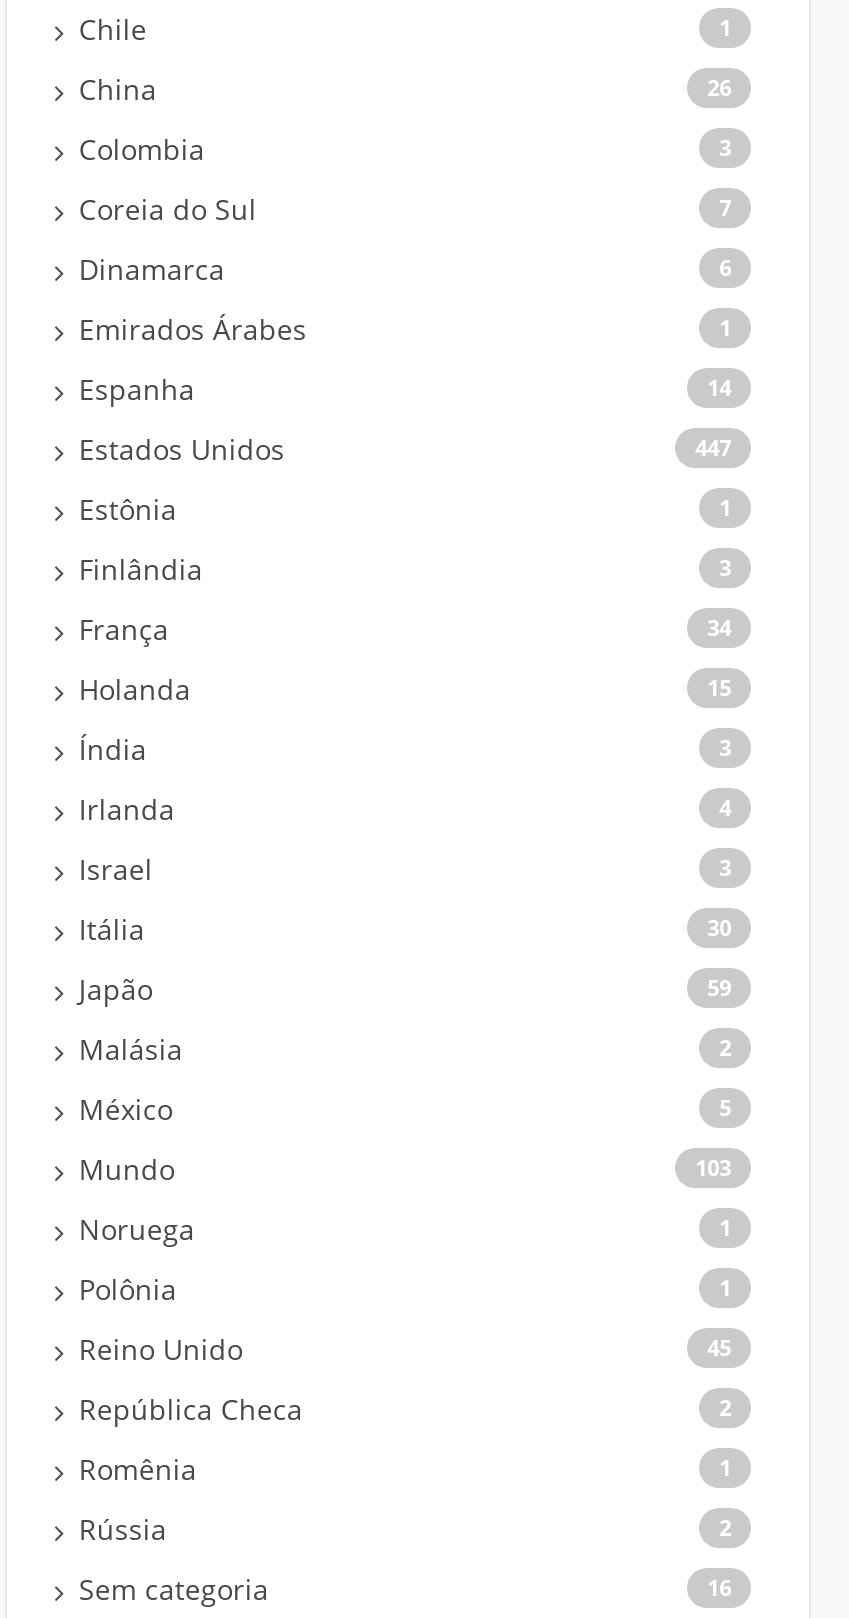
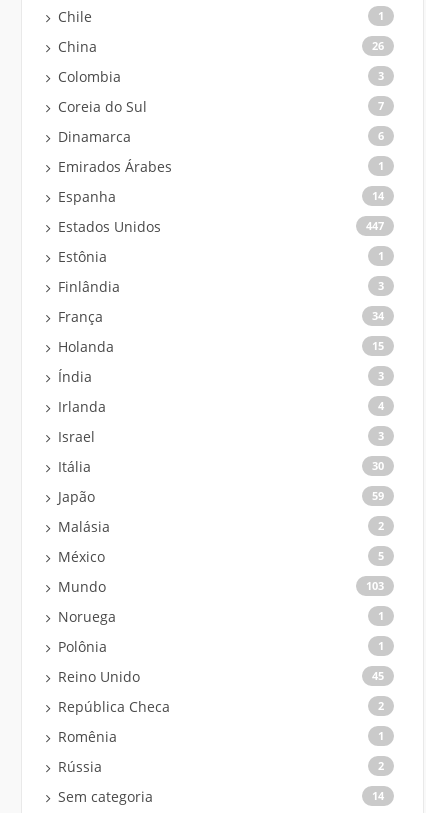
[707,1572,731,1602] 16 -> [372,788,384,803] 14

